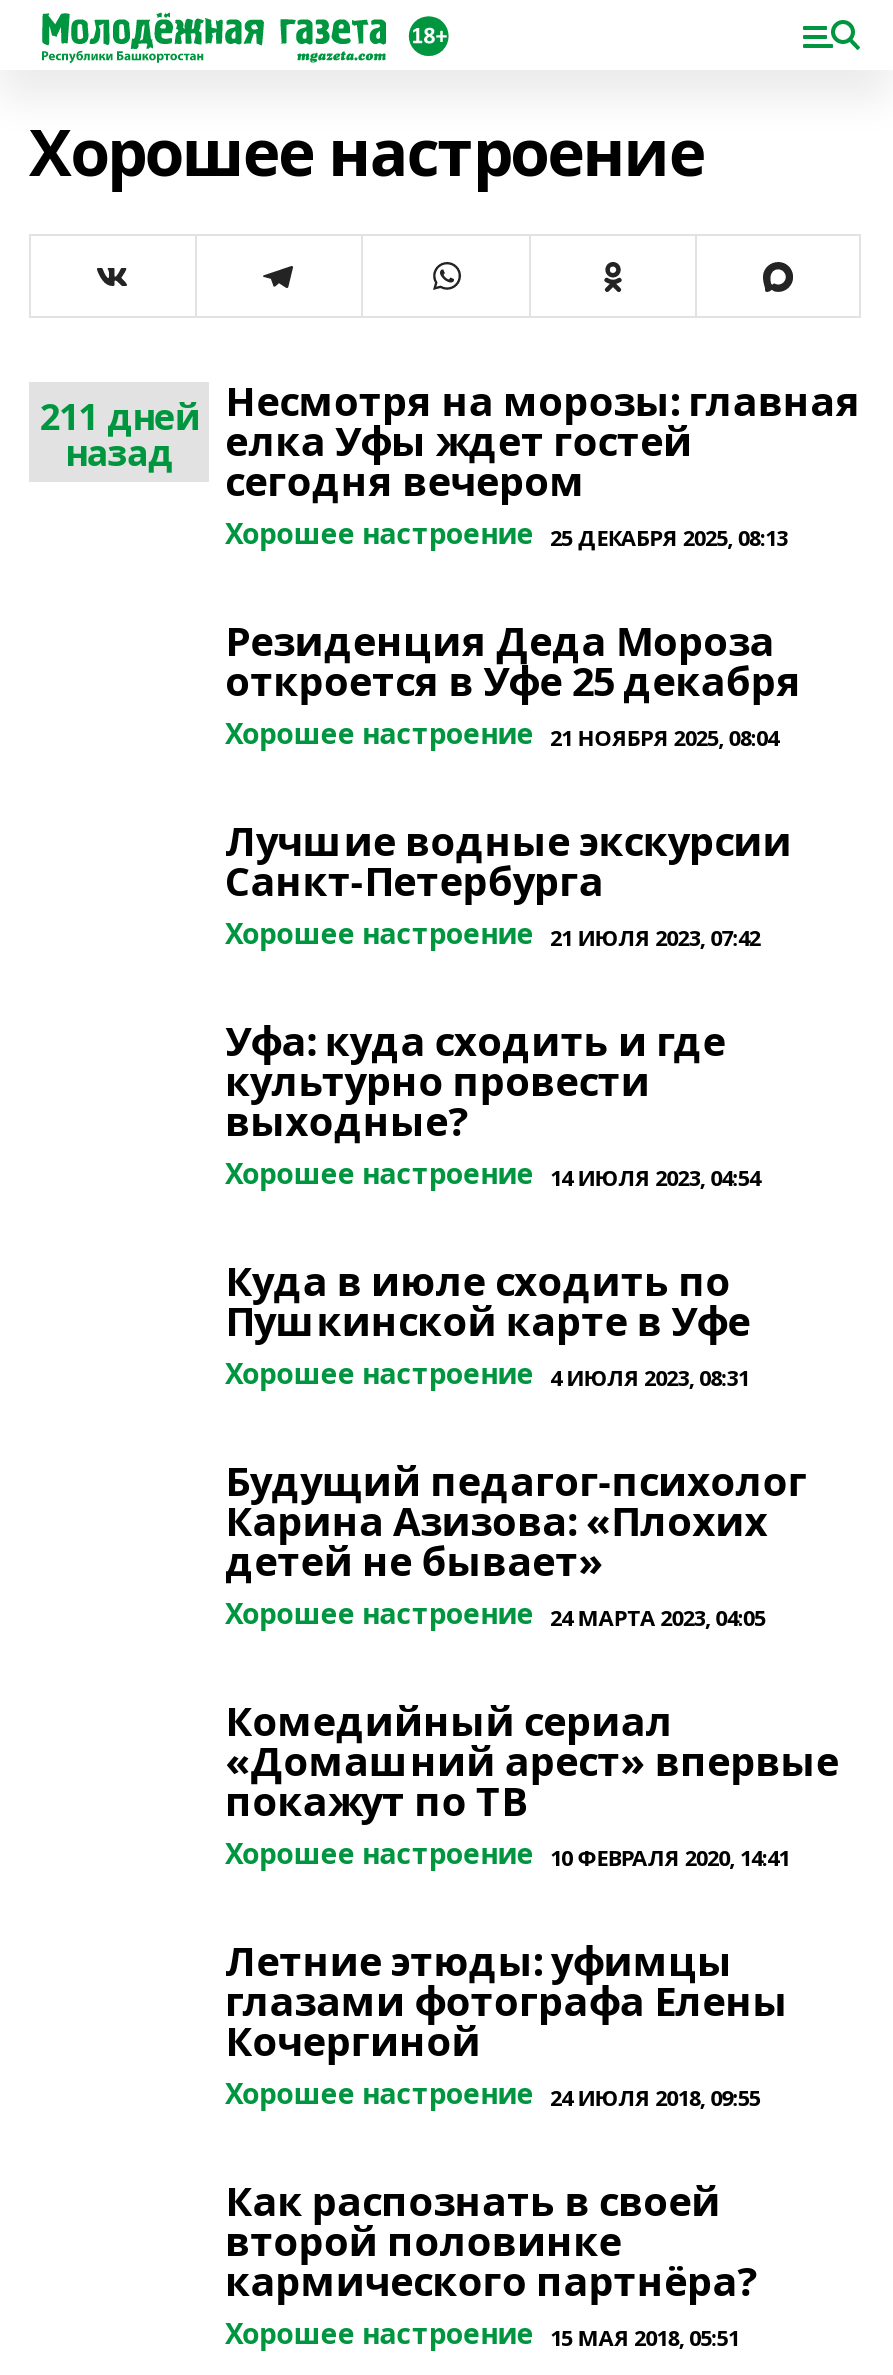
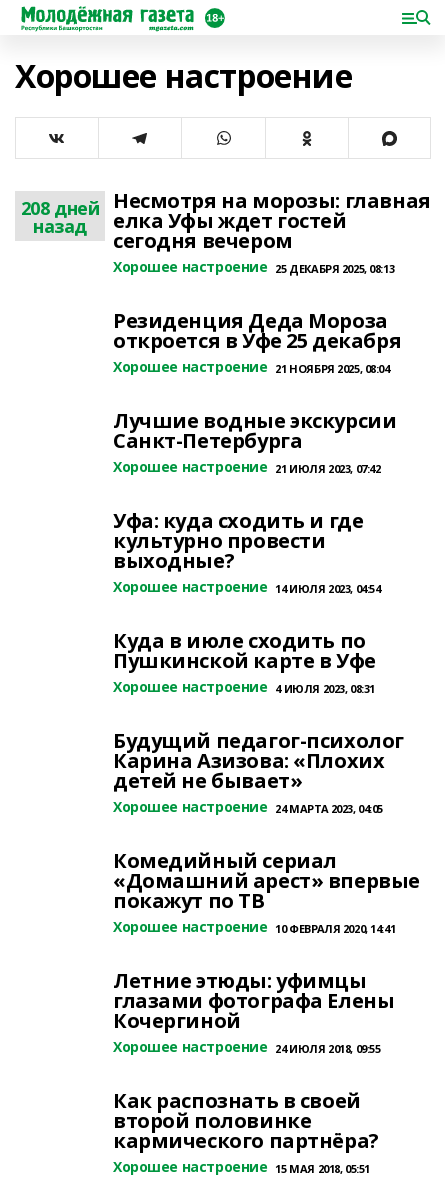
[40,374,860,476] 211 дней назад Несмотря на морозы: главная елка Уфы ждет гостей -> [21,187,431,238] 208 дней назад Несмотря на морозы: главная елка Уфы ждет гостей

